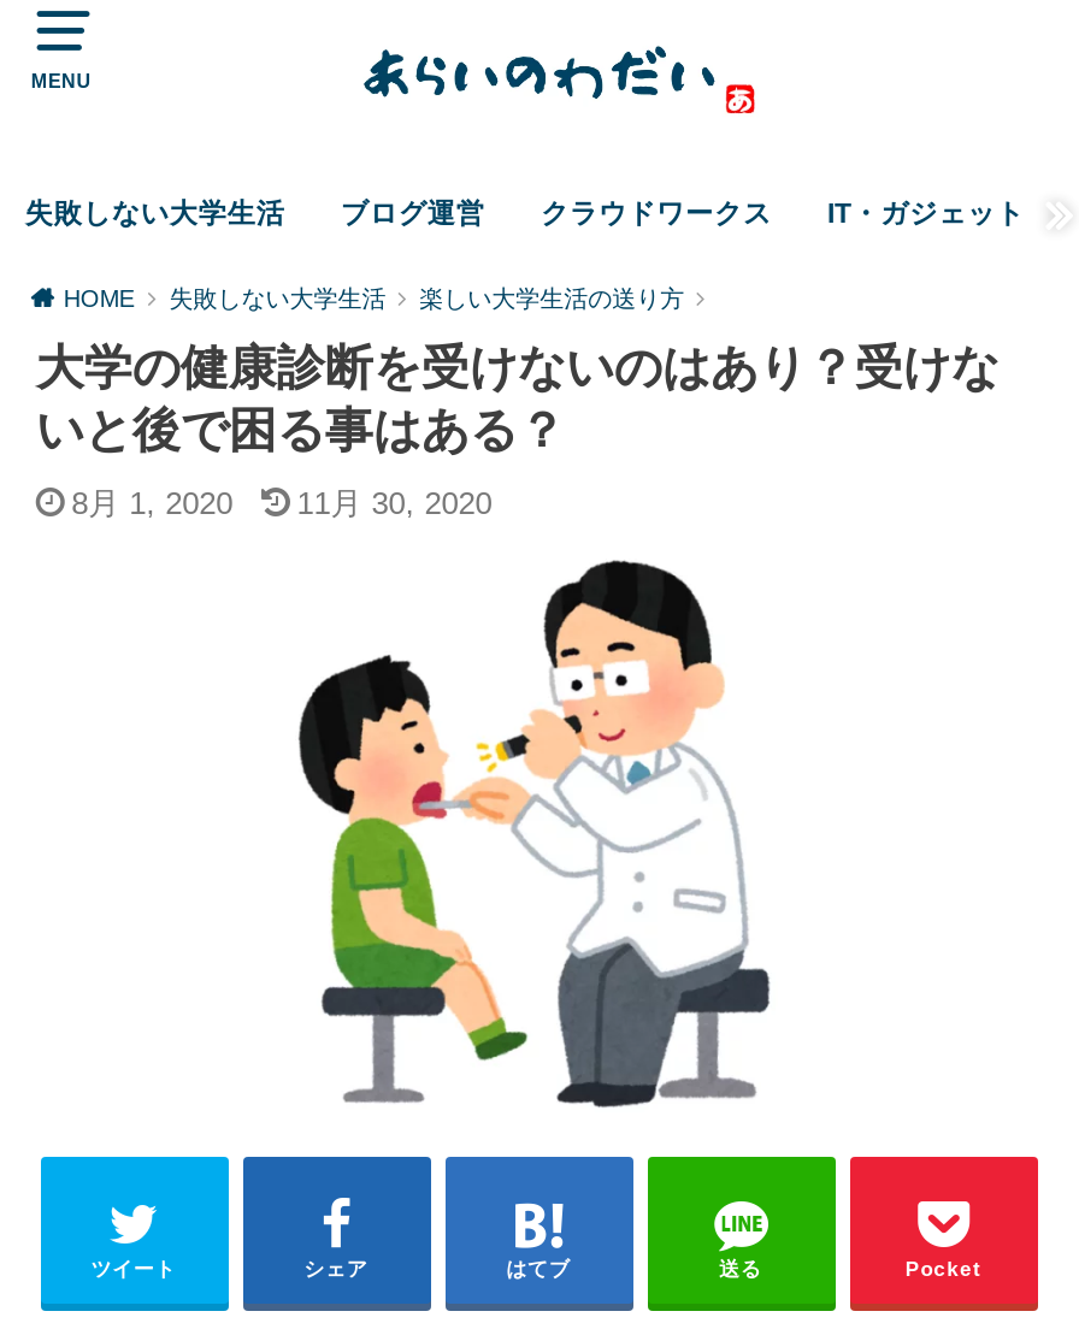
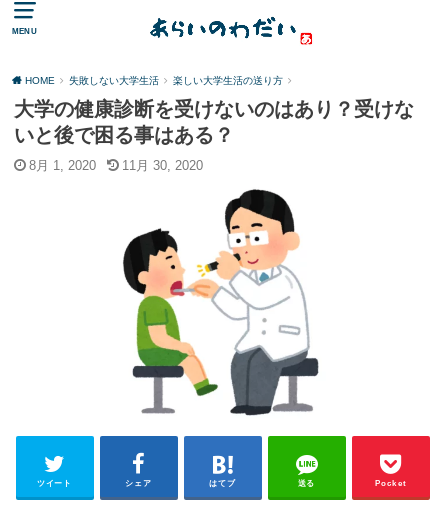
[25,200,1025,228] 失敗しない大学生活 | ブログ運営 | クラウドワークス | IT・ガジェット -> none

